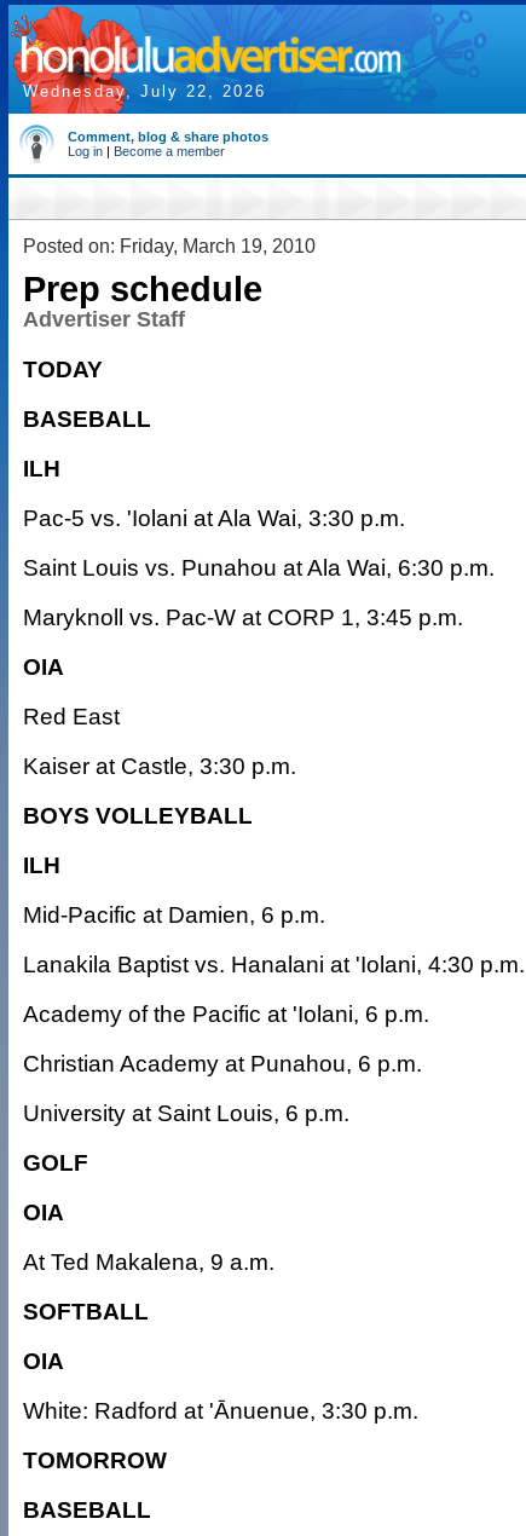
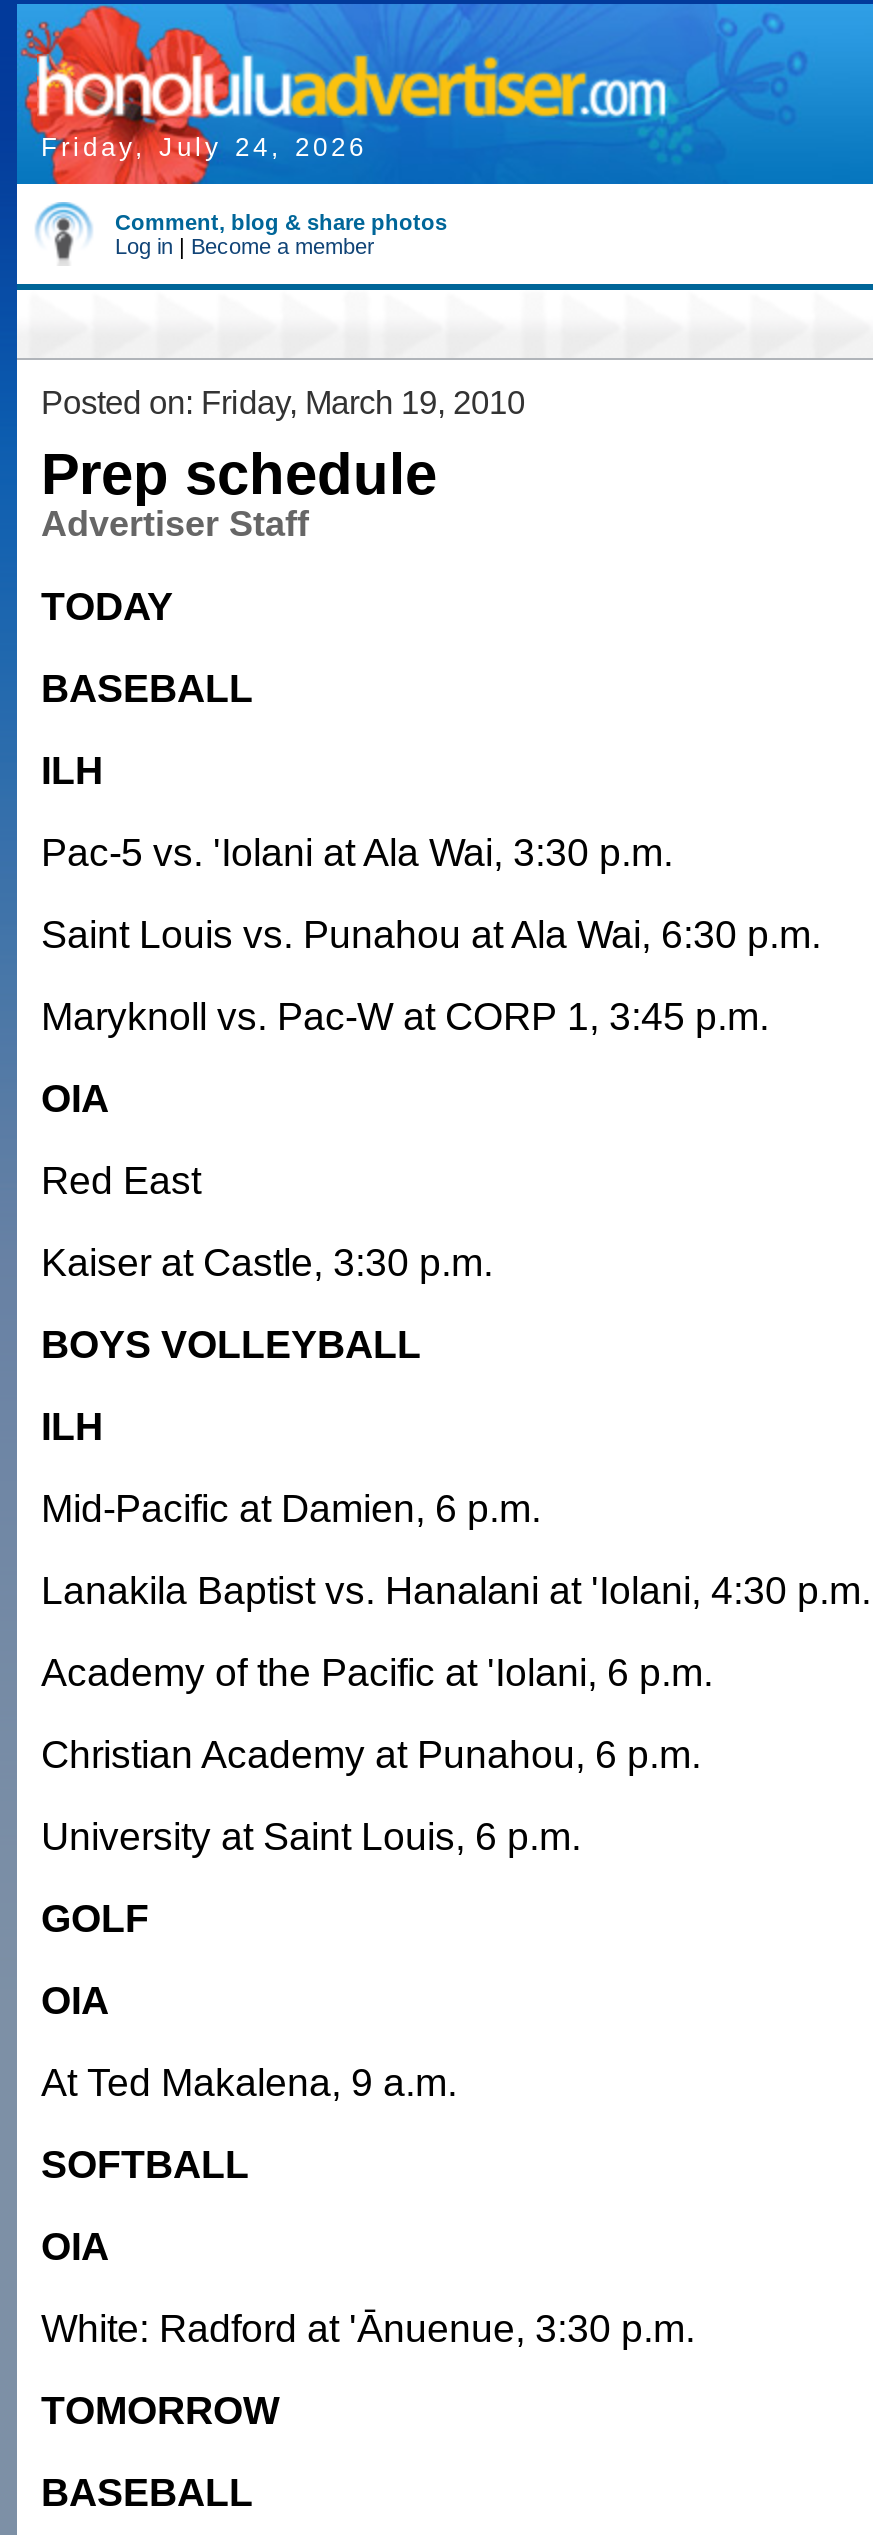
[23,82,266,100] Wednesday, July 22, 2026 -> [41,132,367,162] Friday, July 24, 2026

